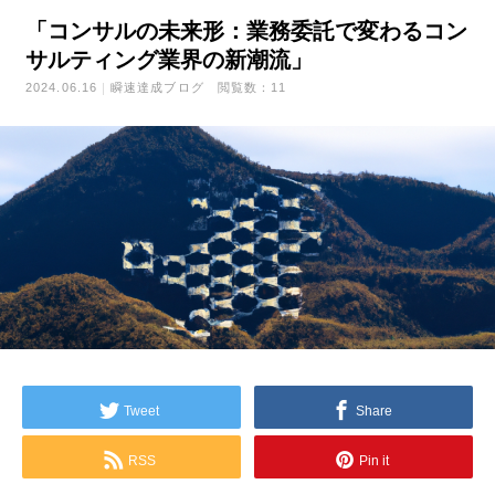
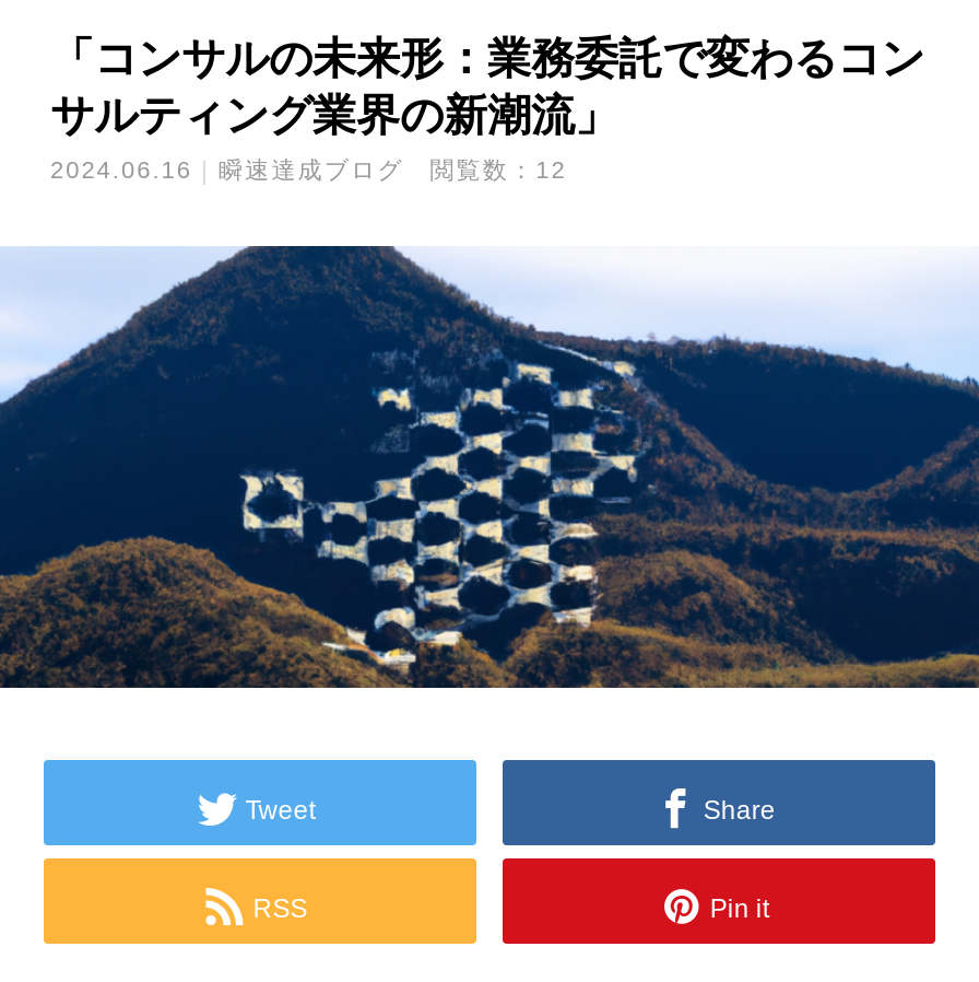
[25,81,287,94] 2024.06.16 瞬速達成ブログ 閲覧数：11 -> [50,156,567,183] 2024.06.16 瞬速達成ブログ 閲覧数：12

